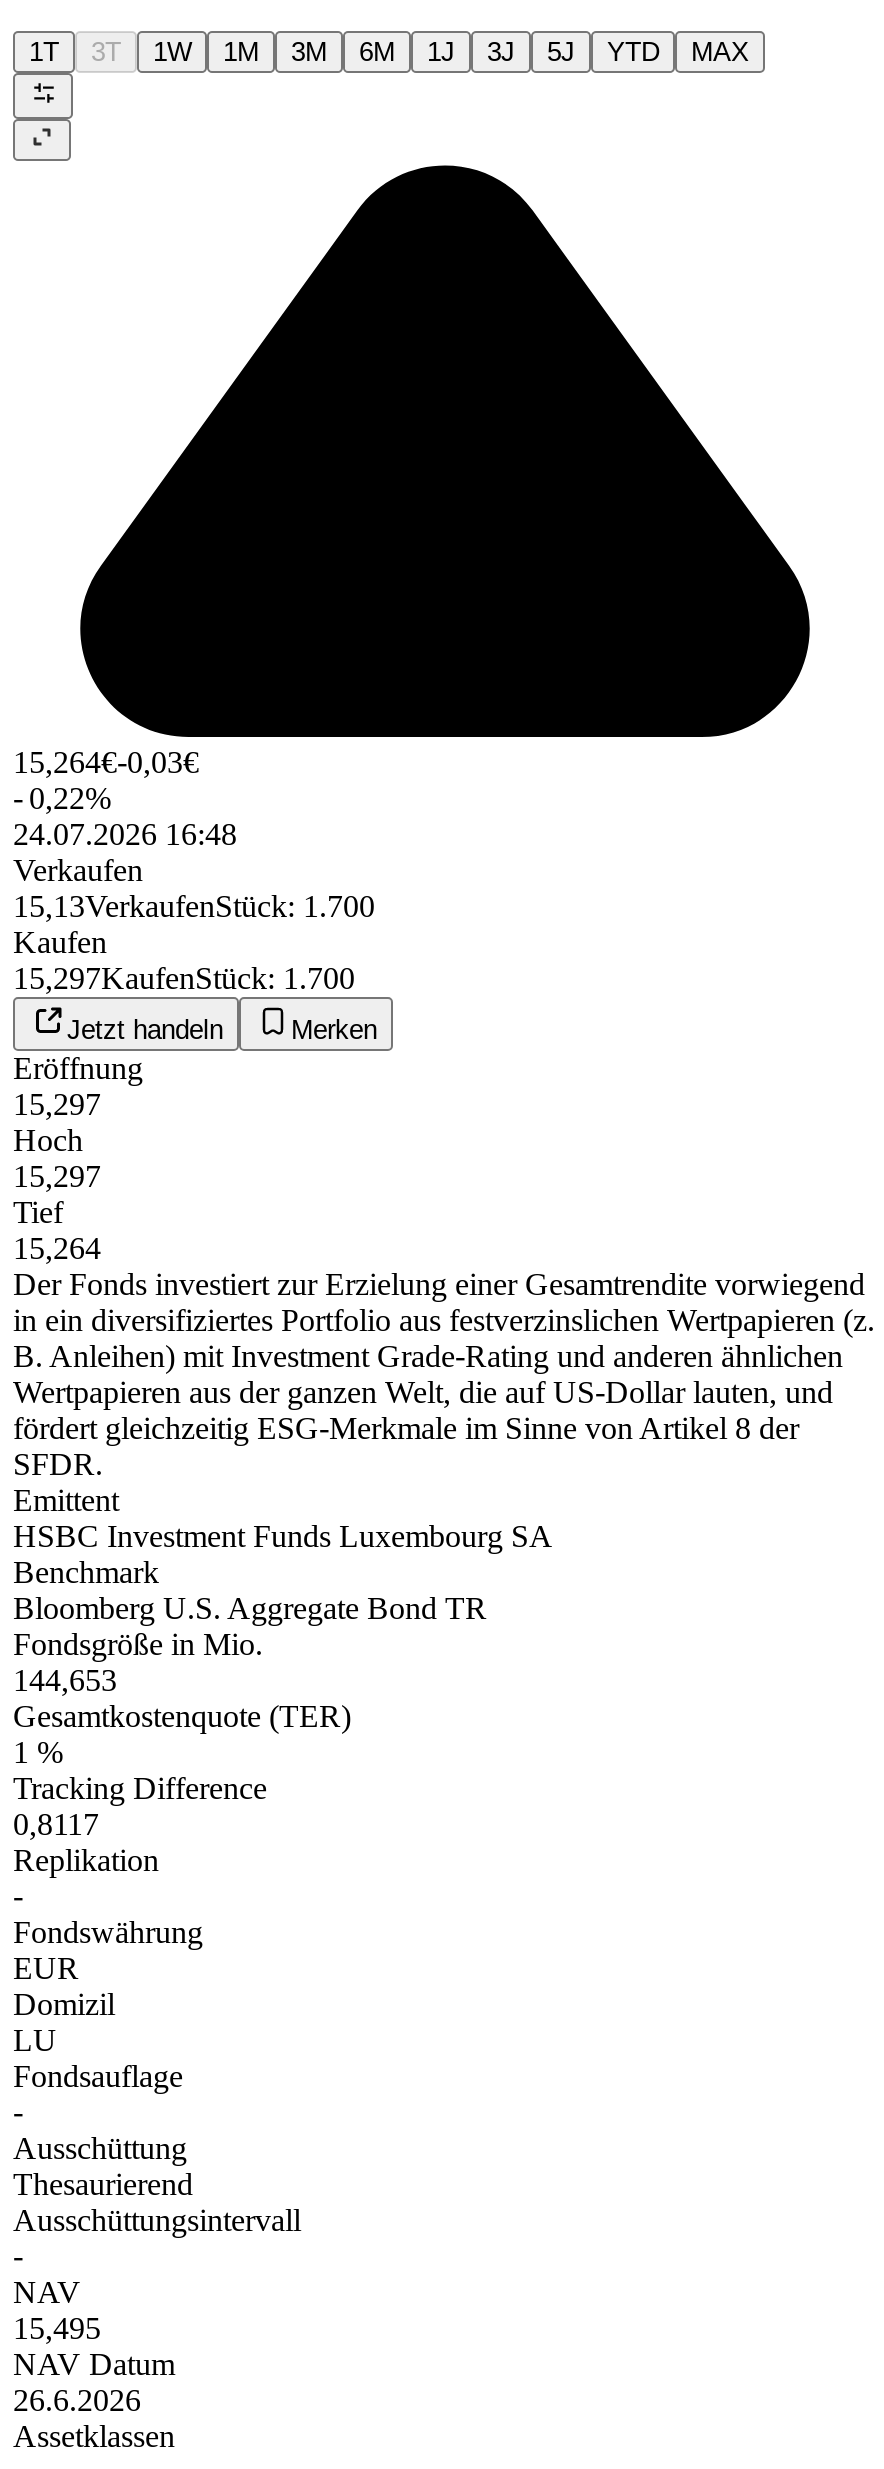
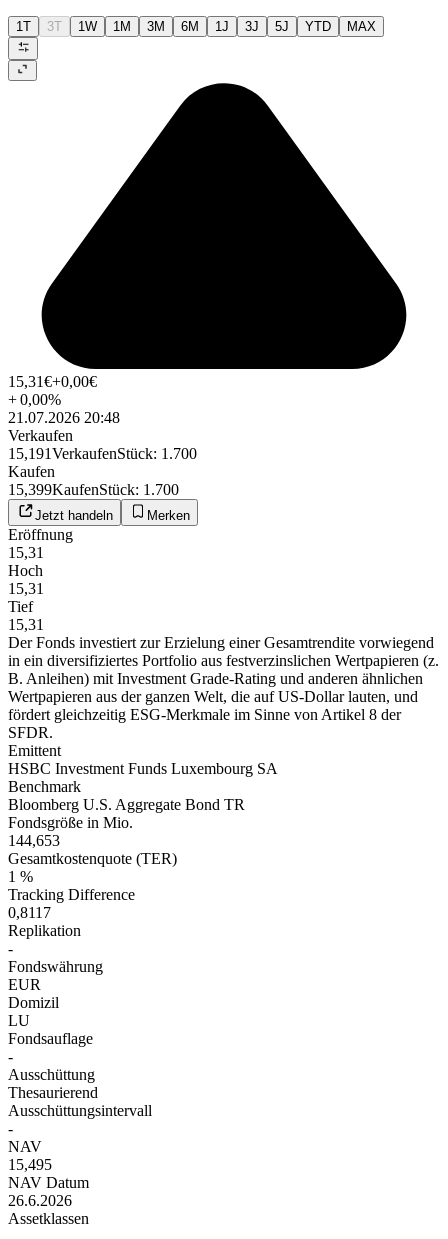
[13,745,199,779] 15,264€-0,03€ -> [8,373,97,390] 15,31€+0,00€
[13,781,111,815] - 0,22% -> [8,391,61,408] + 0,00%
[13,817,237,851] 24.07.2026 16:48 -> [8,409,120,426] 21.07.2026 20:48
[13,889,375,923] 15,13VerkaufenStück: 1.700 -> [8,445,197,462] 15,191VerkaufenStück: 1.700
[13,961,355,995] 15,297KaufenStück: 1.700 -> [8,481,179,498] 15,399KaufenStück: 1.700
[13,1087,101,1121] 15,297 -> [8,544,44,561] 15,31
[13,1159,101,1193] 15,297 -> [8,580,44,597] 15,31
[13,1231,101,1265] 15,264 -> [8,616,44,633] 15,31

